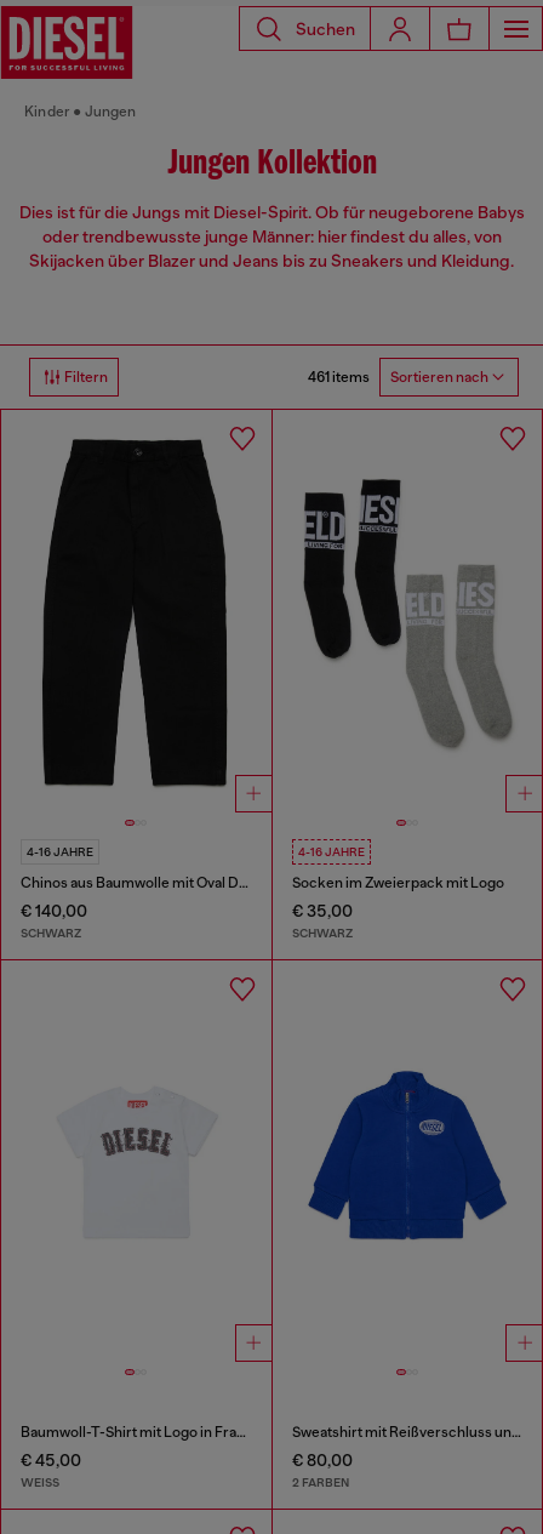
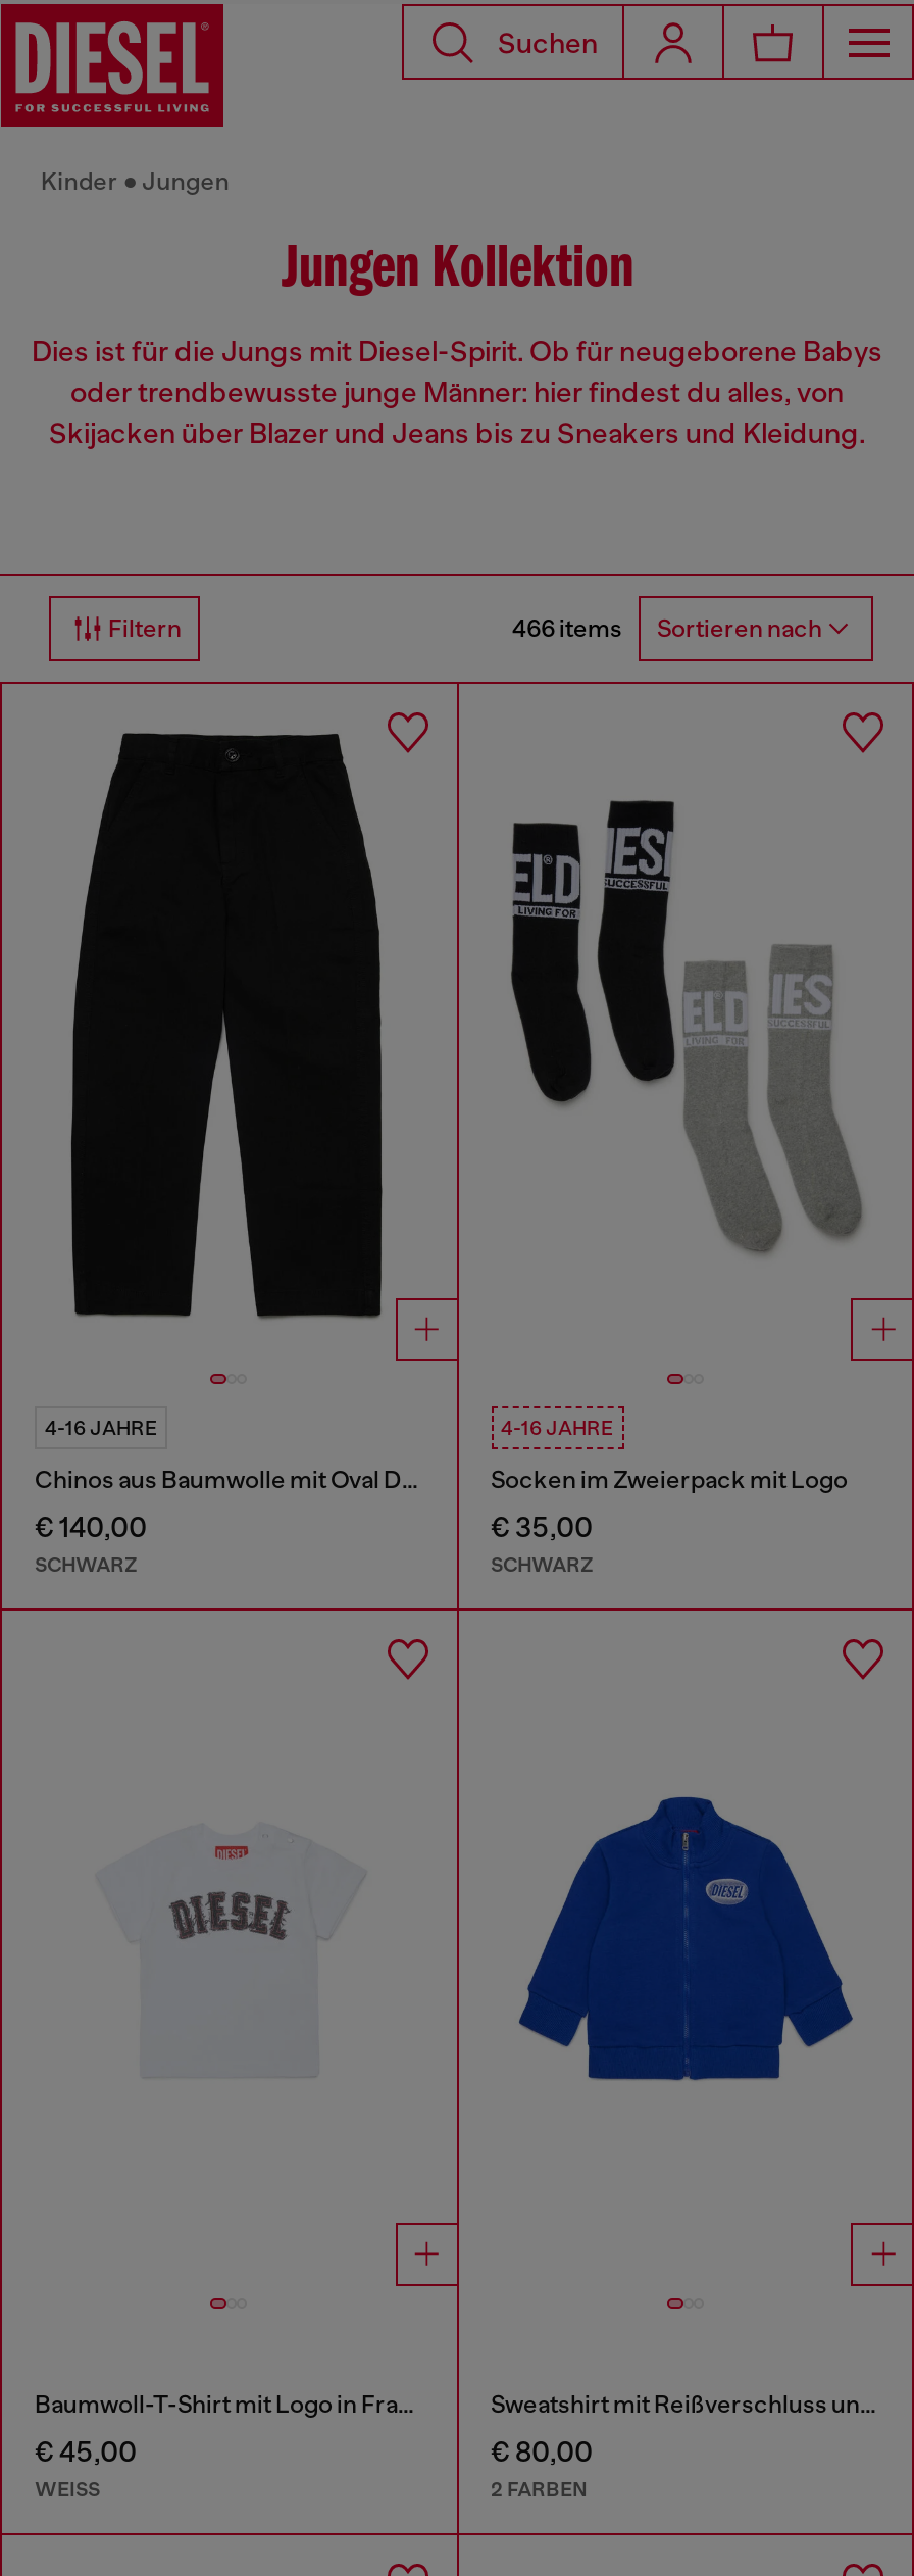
[308,369,488,386] 461 items Sortieren nach -> [512,614,822,644] 466 items Sortieren nach

